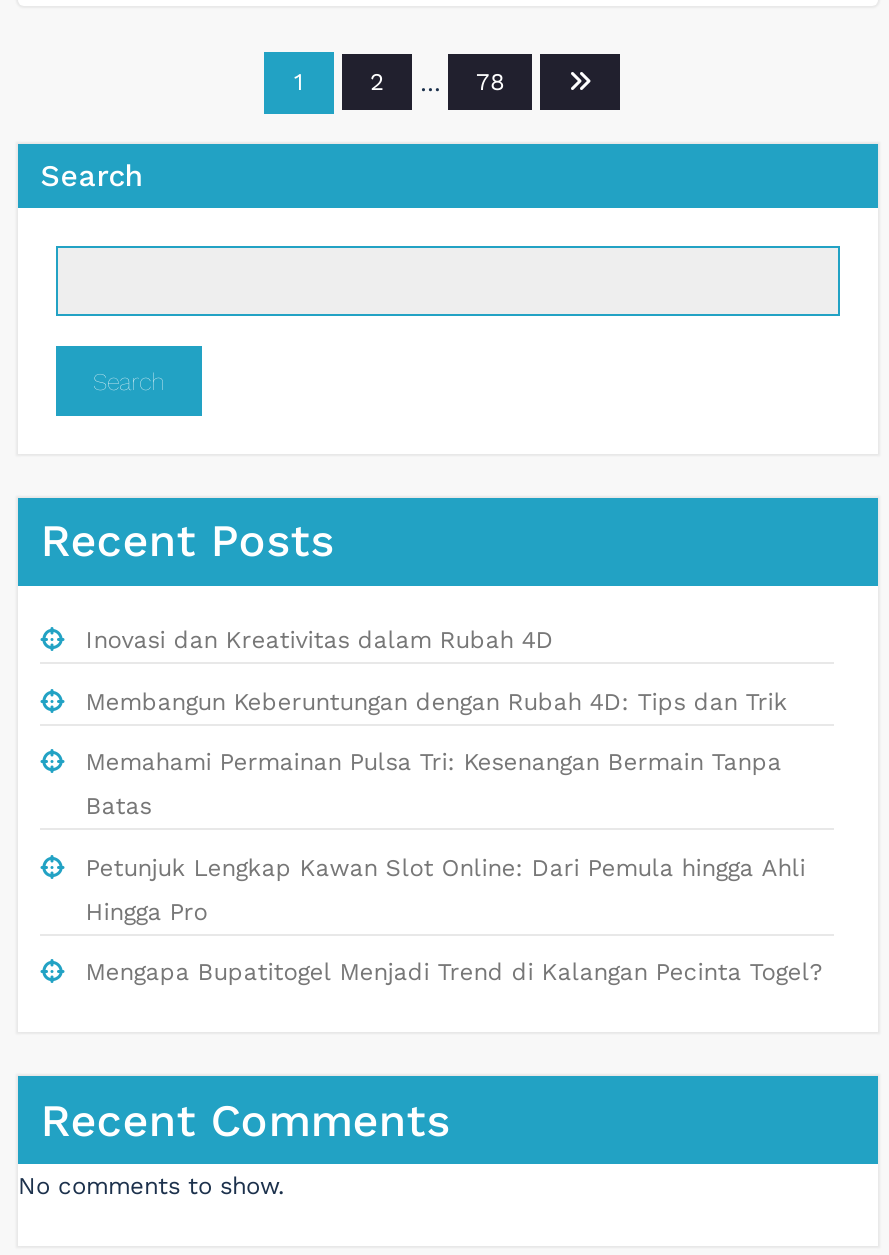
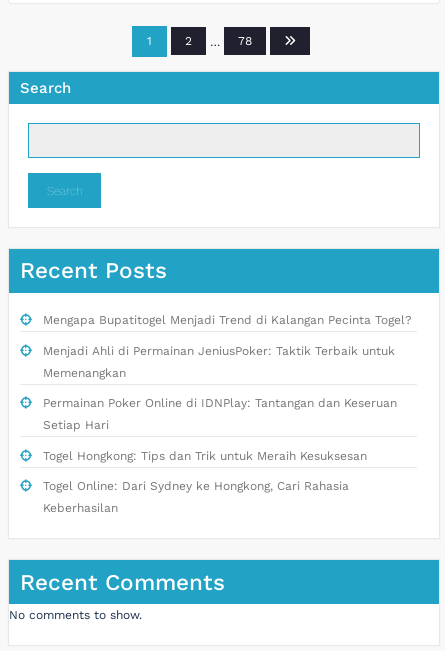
[86,626,806,925] Inovasi dan Kreativitas dalam Rubah 4D | Membangun Keberuntungan dengan Rubah 4D: Tips dan Trik | Memahami Permainan Pulsa Tri: Kesenangan Bermain Tanpa | Batas | Petunjuk Lengkap Kawan Slot Online: Dari Pemula hingga Ahli | Hingga Pro -> none
moved [86,958,824,986] -> [43,313,412,327]: Mengapa Bupatitogel Menjadi Trend di Kalangan Pecinta Togel?
none -> [43,344,397,515] Menjadi Ahli di Permainan JeniusPoker: Taktik Terbaik untuk | Memenangkan | Permainan Poker Online di IDNPlay: Tantangan dan Keseruan | Setiap Hari | Togel Hongkong: Tips dan Trik untuk Meraih Kesuksesan | Togel Online: Dari Sydney ke Hongkong, Cari Rahasia | Keberhasilan

